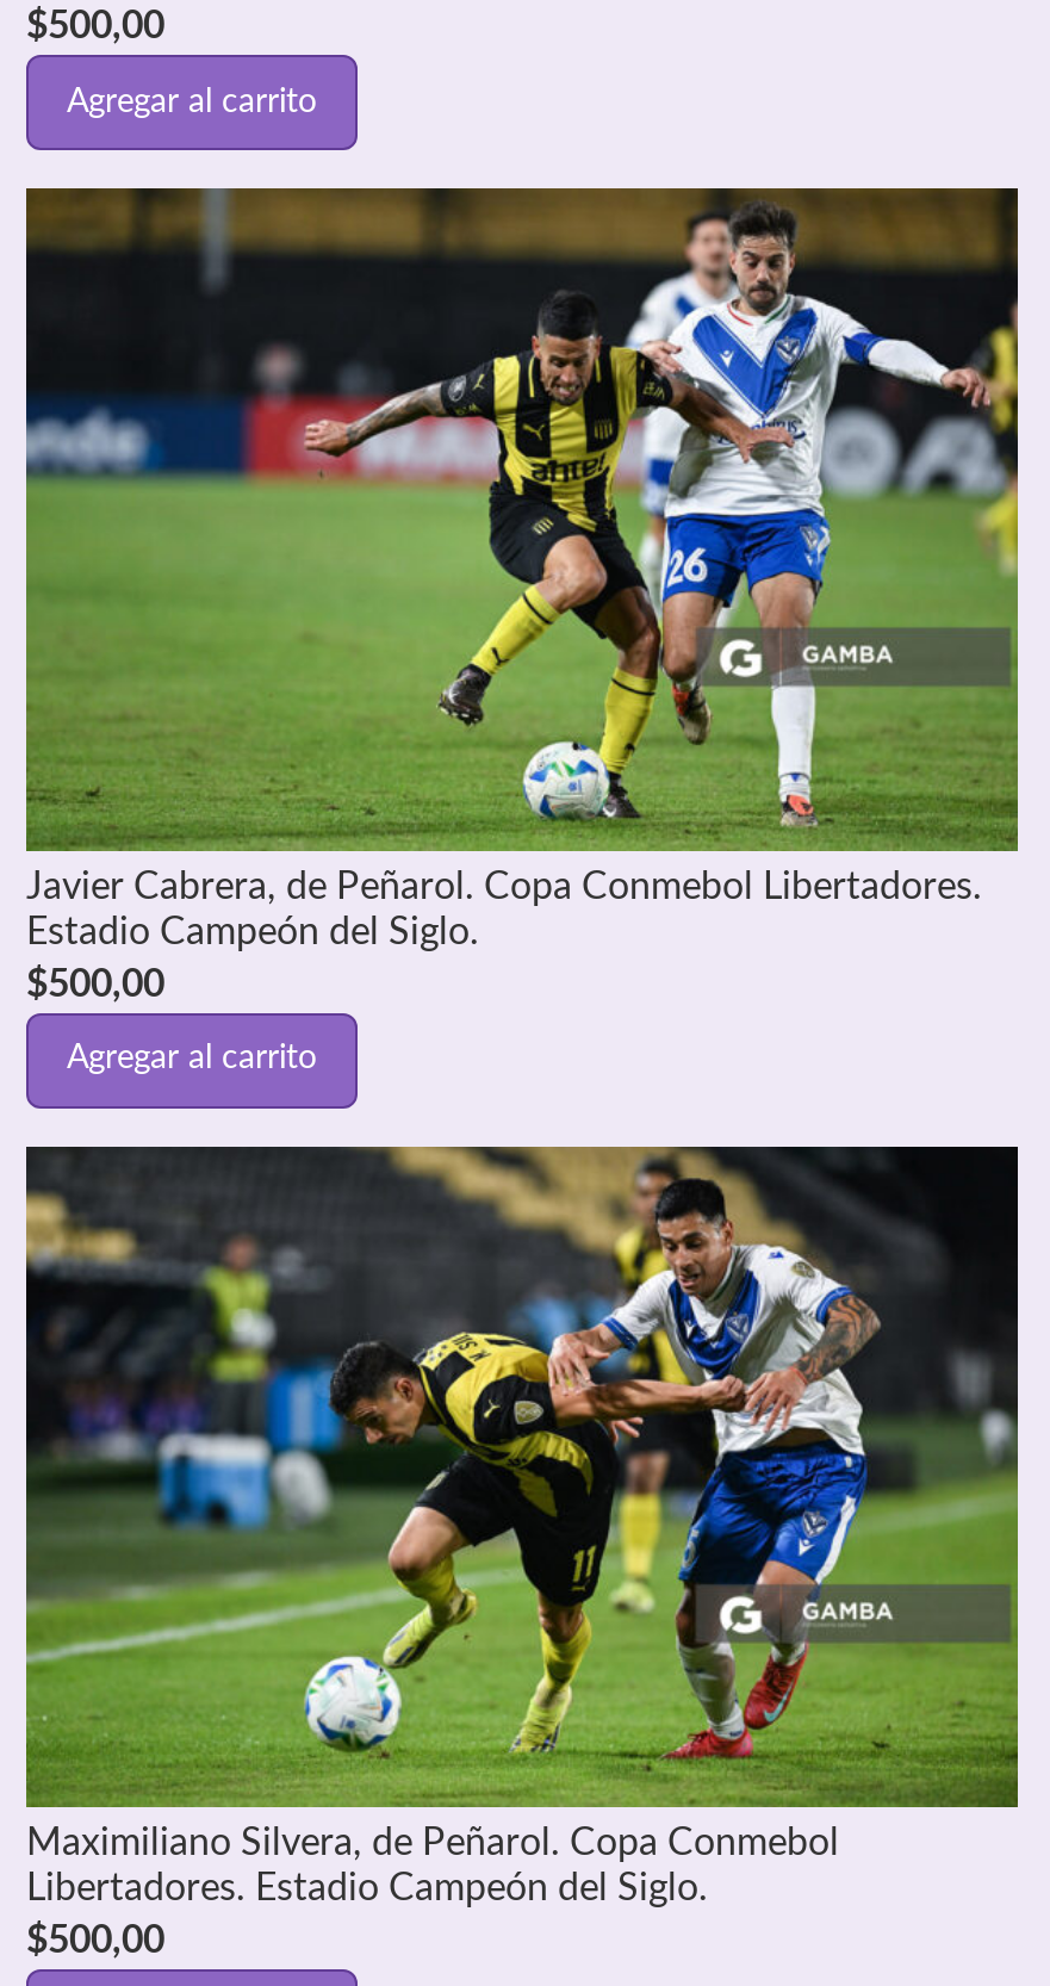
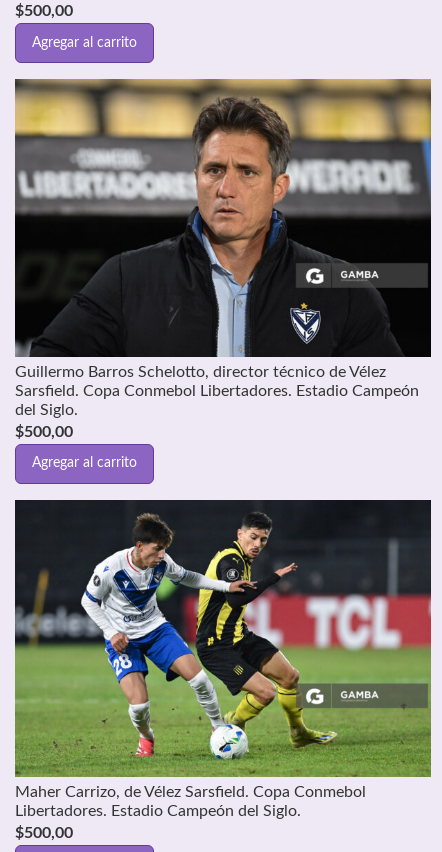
[24,186,1020,950] [image] | Javier Cabrera, de Peñarol. Copa Conmebol Libertadores. | Estadio Campeón del Siglo. -> [14,78,432,417] [image] | Guillermo Barros Schelotto, director técnico de Vélez | Sarsfield. Copa Conmebol Libertadores. Estadio Campeón | del Siglo.
[24,1144,1020,1862] [image] | Maximiliano Silvera, de Peñarol. Copa Conmebol -> [14,499,432,800] [image] | Maher Carrizo, de Vélez Sarsfield. Copa Conmebol

